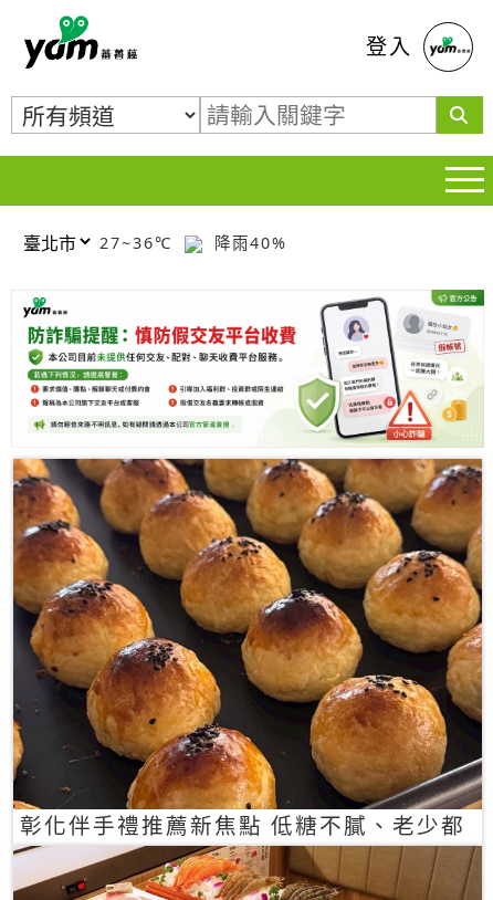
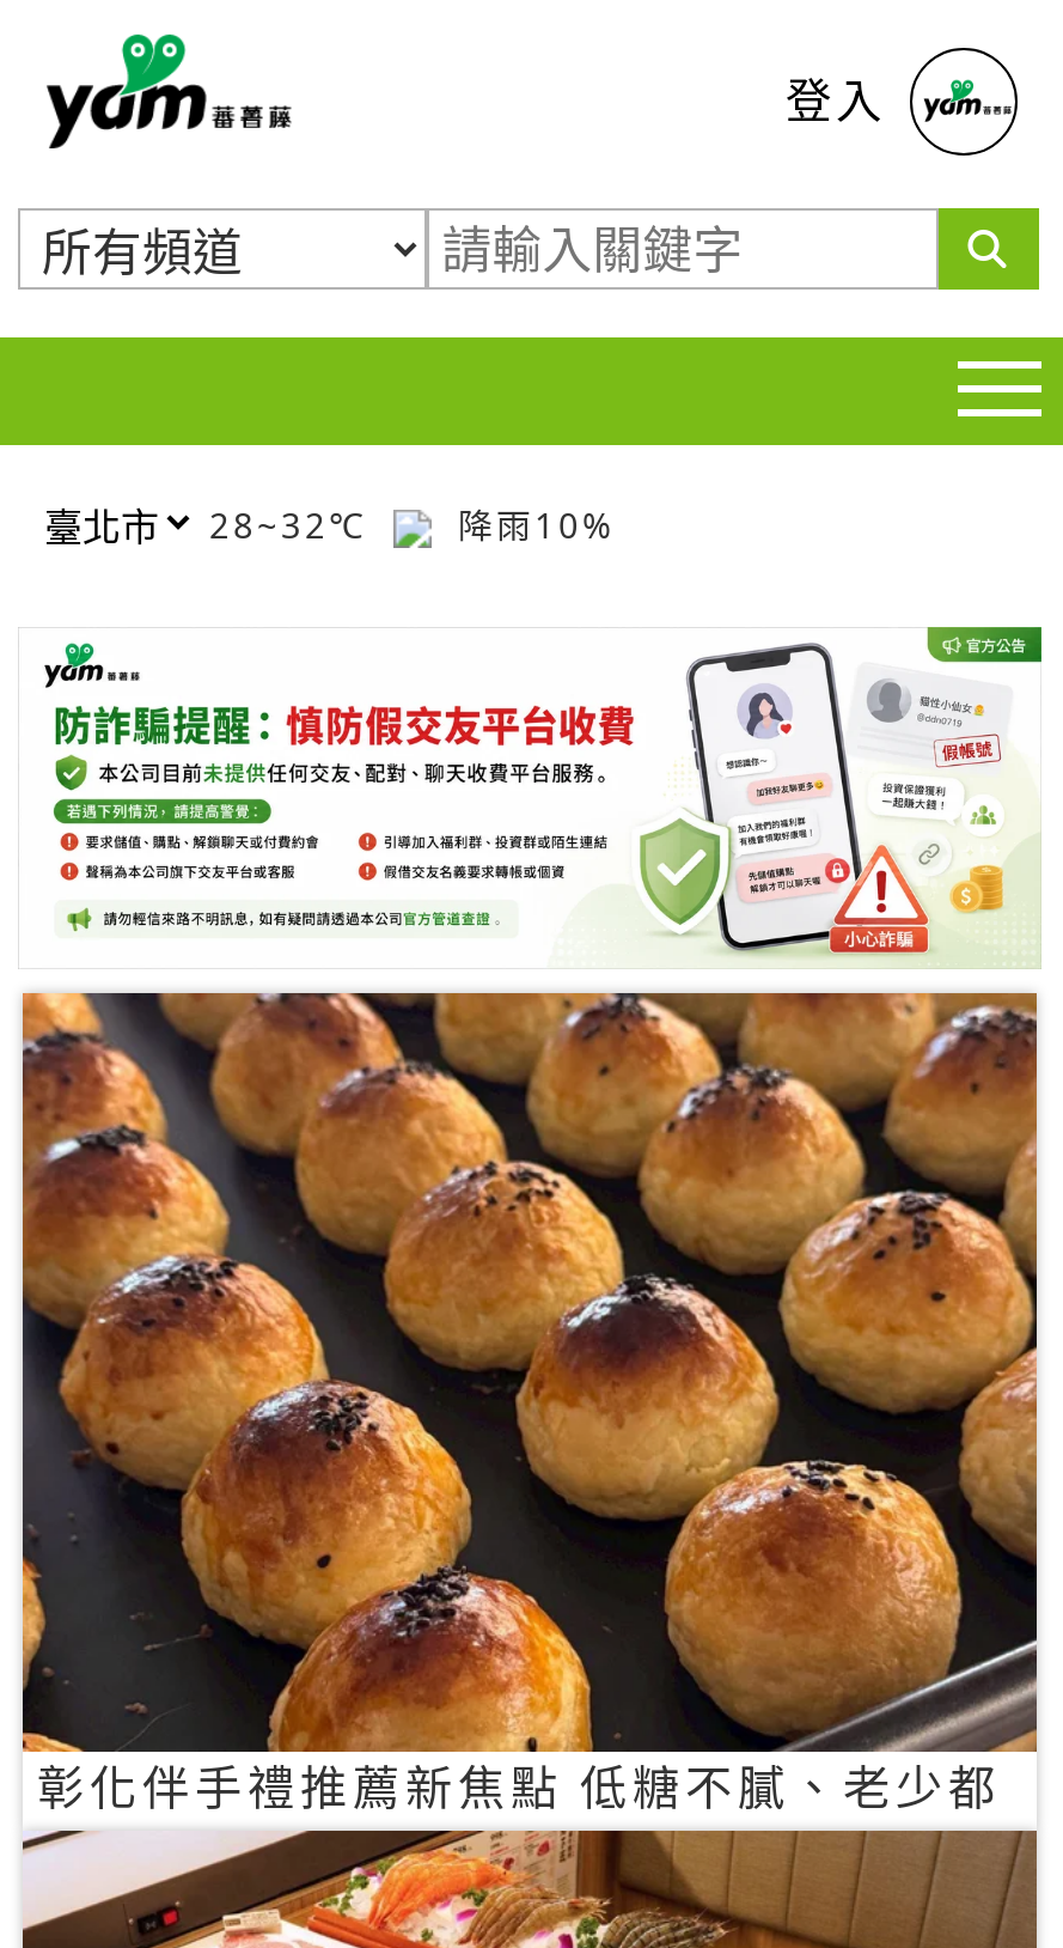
[99,232,179,253] 27~36℃ -> [209,501,381,547] 28~32℃
[208,232,287,253] 降雨40% -> [444,501,616,547] 降雨10%

